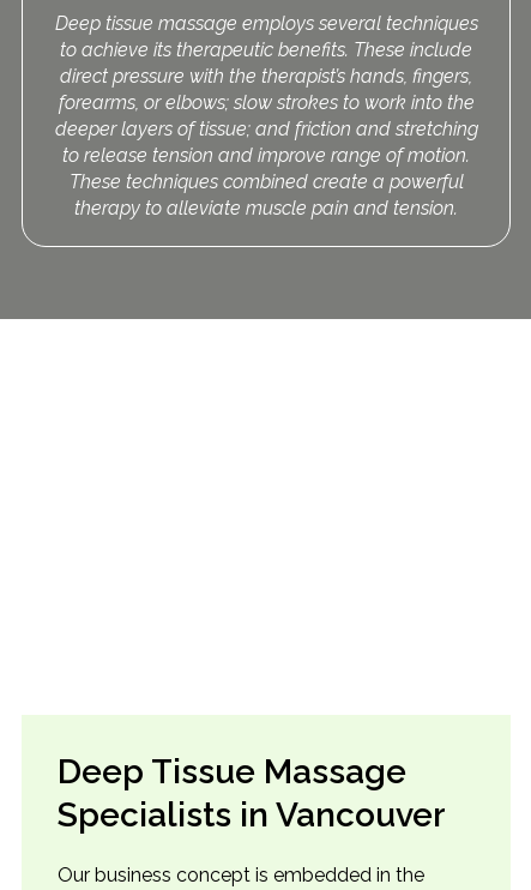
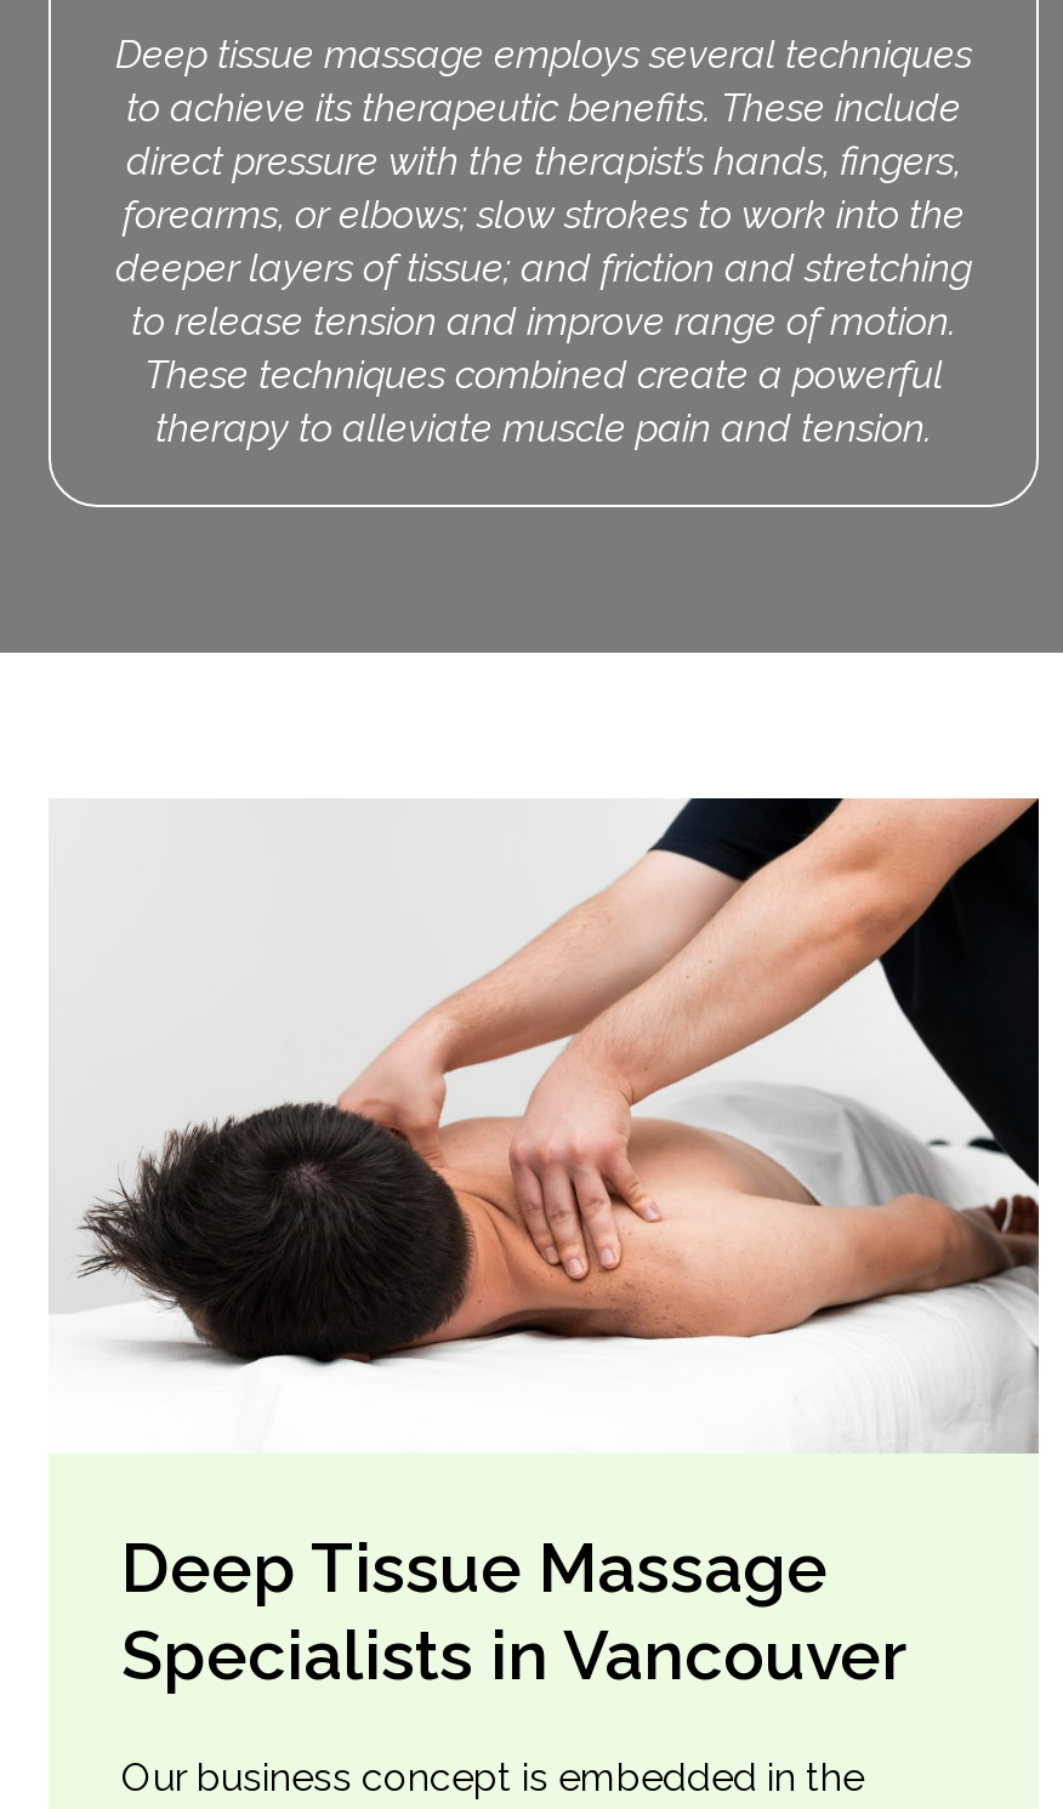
none -> [51,795,1041,1455] [image]

